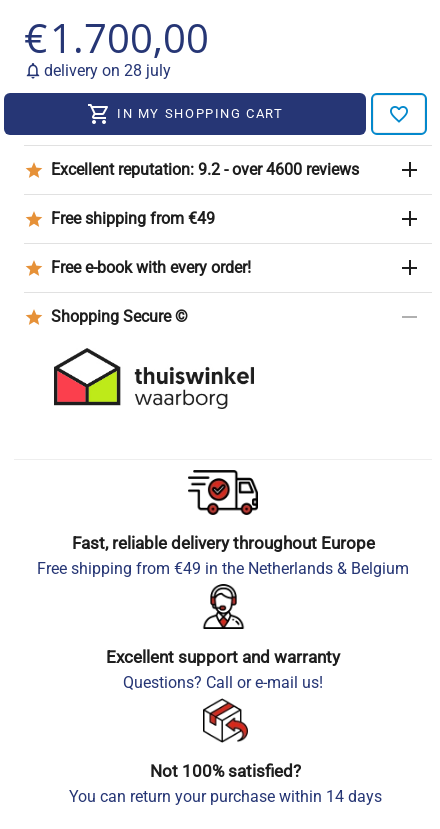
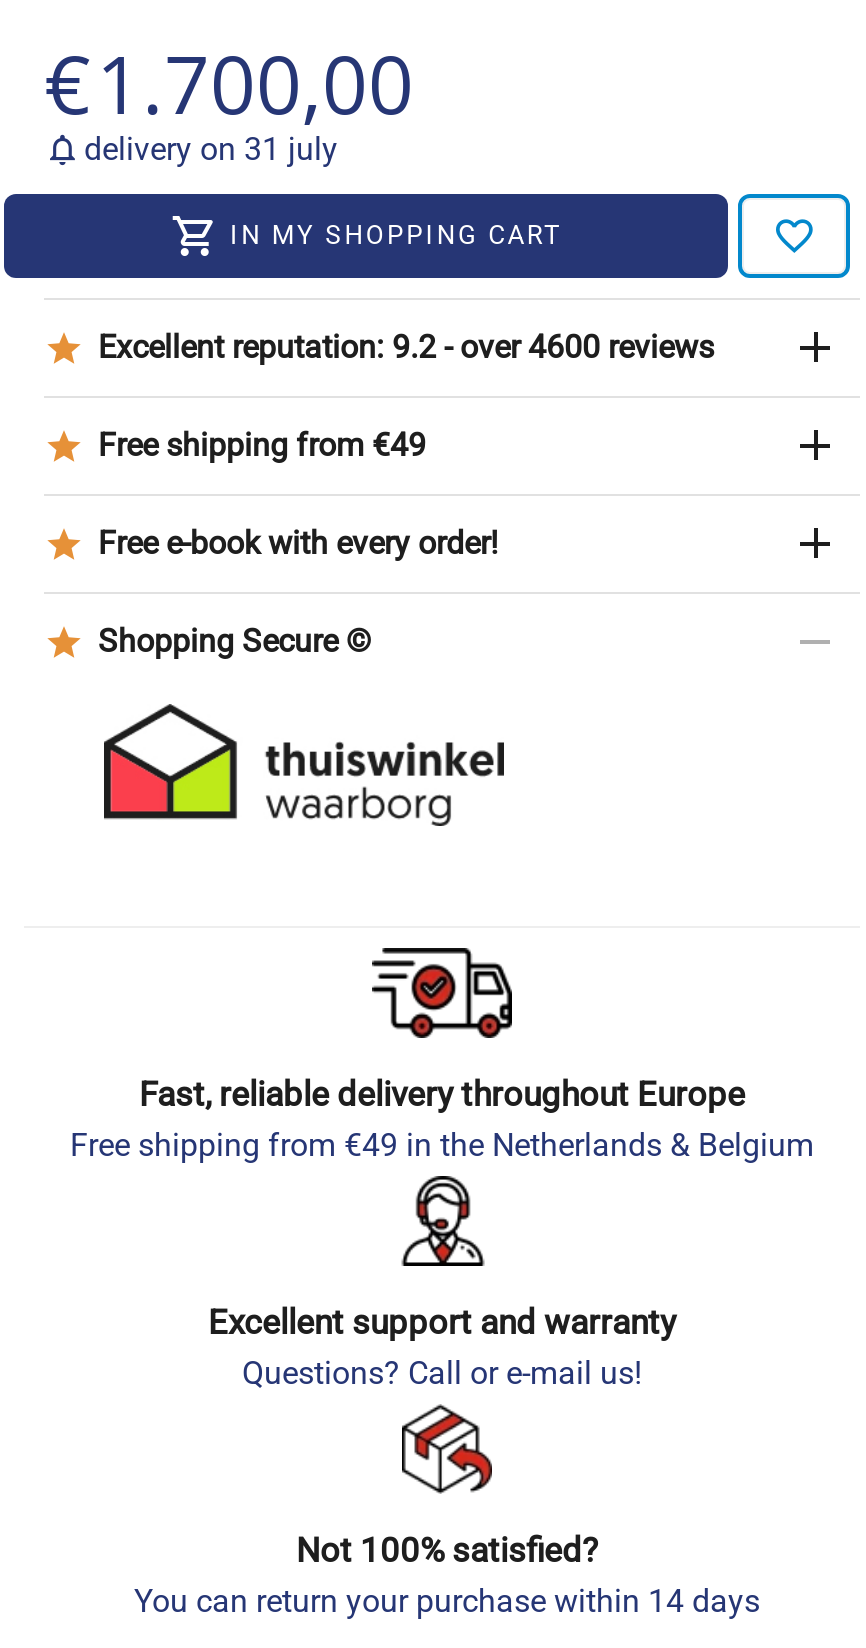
[44,61,171,80] delivery on 28 july -> [84,131,338,169] delivery on 31 july

